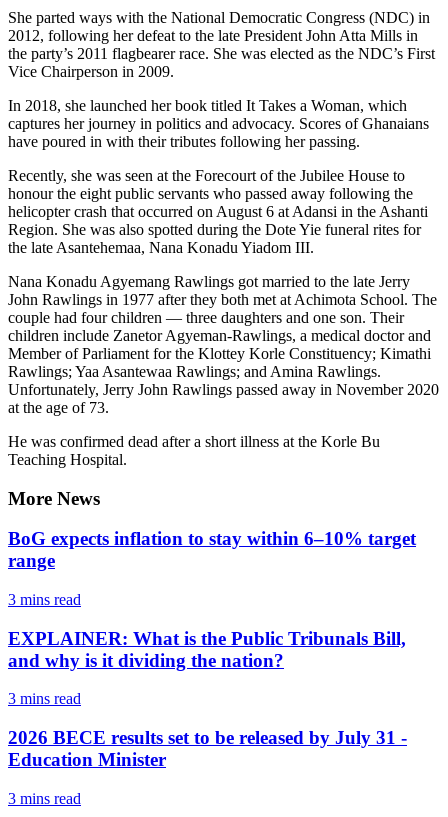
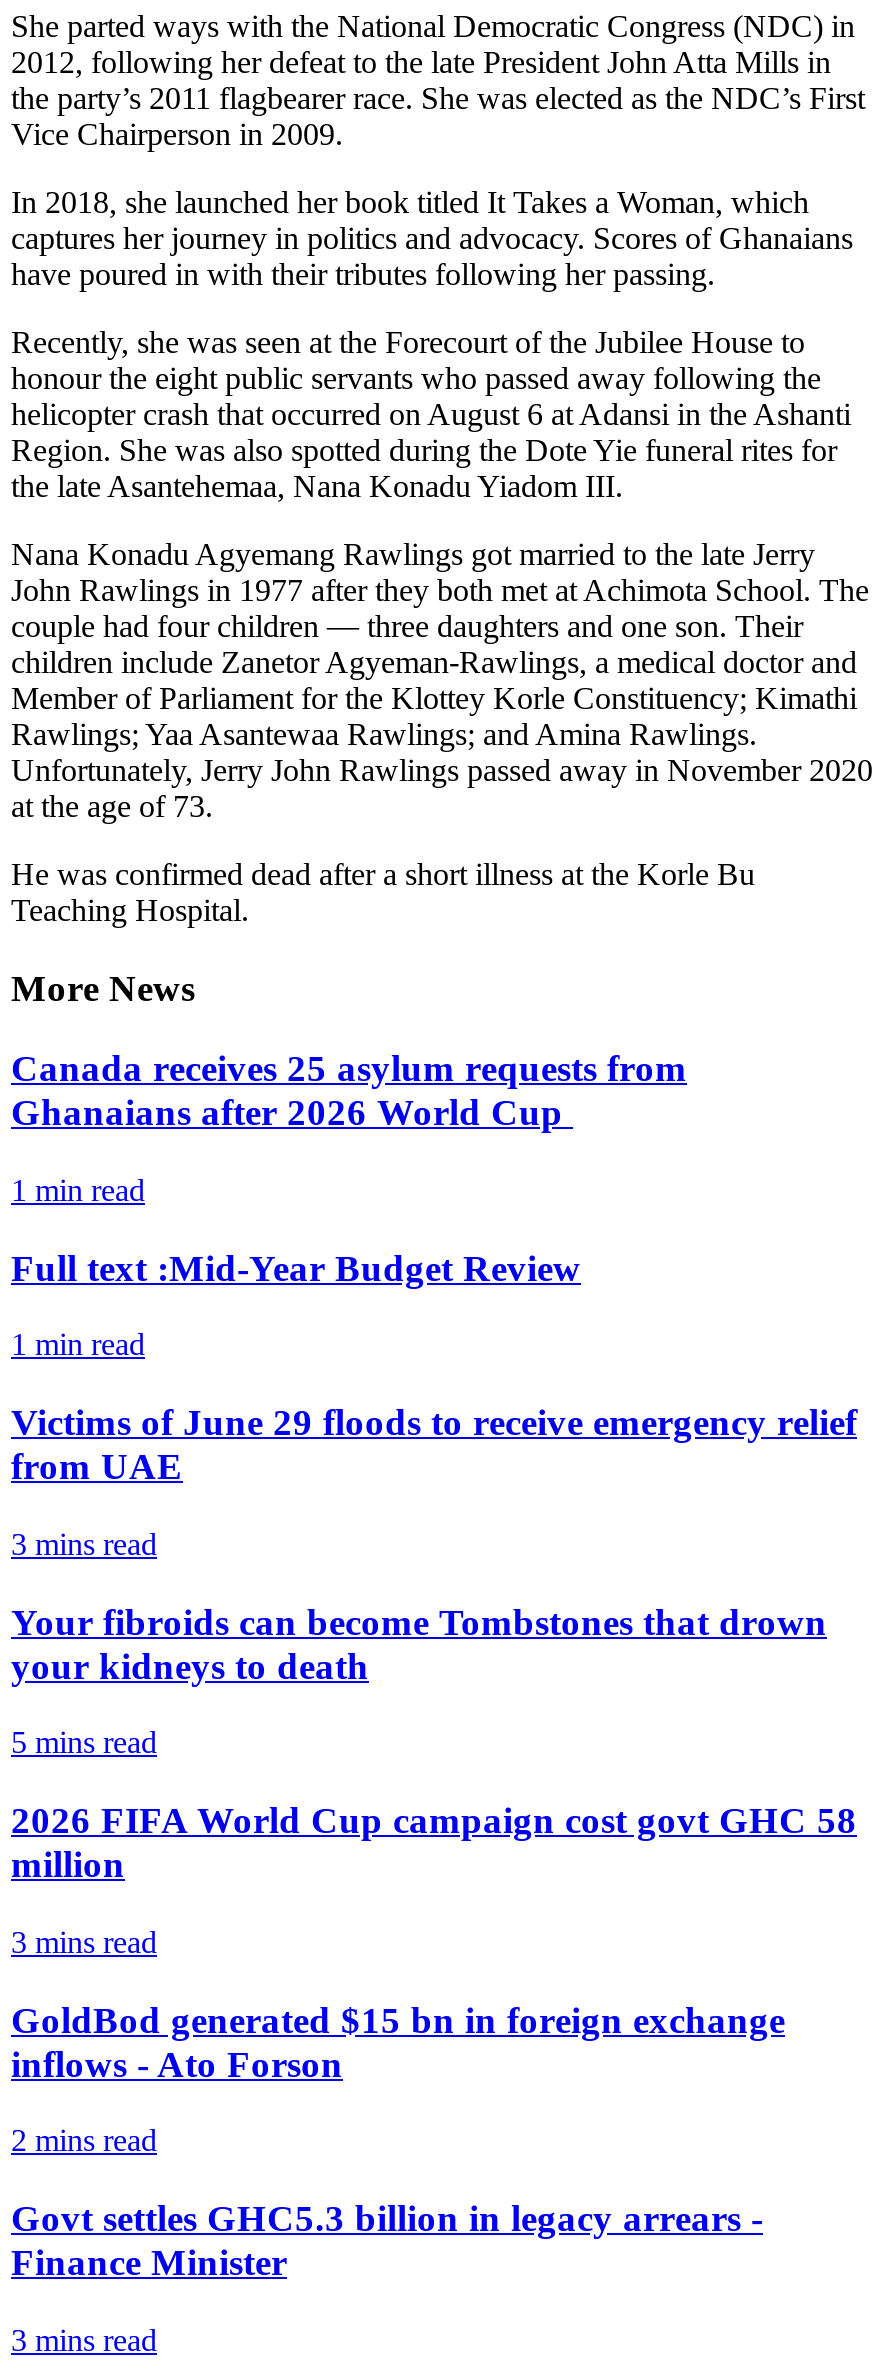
[8,528,416,571] BoG expects inflation to stay within 6–10% target | range -> [11,1048,857,1487] Canada receives 25 asylum requests from | Ghanaians after 2026 World Cup | 1 min read | Full text :Mid-Year Budget Review | 1 min read | Victims of June 29 floods to receive emergency relief | from UAE
[8,628,406,671] EXPLAINER: What is the Public Tribunals Bill, | and why is it dividing the nation? -> [11,1600,857,1885] Your fibroids can become Tombstones that drown | your kidneys to death | 5 mins read | 2026 FIFA World Cup campaign cost govt GHC 58 | million
[8,727,407,770] 2026 BECE results set to be released by July 31 - | Education Minister -> [11,1998,785,2283] GoldBod generated $15 bn in foreign exchange | inflows - Ato Forson | 2 mins read | Govt settles GHC5.3 billion in legacy arrears - | Finance Minister

